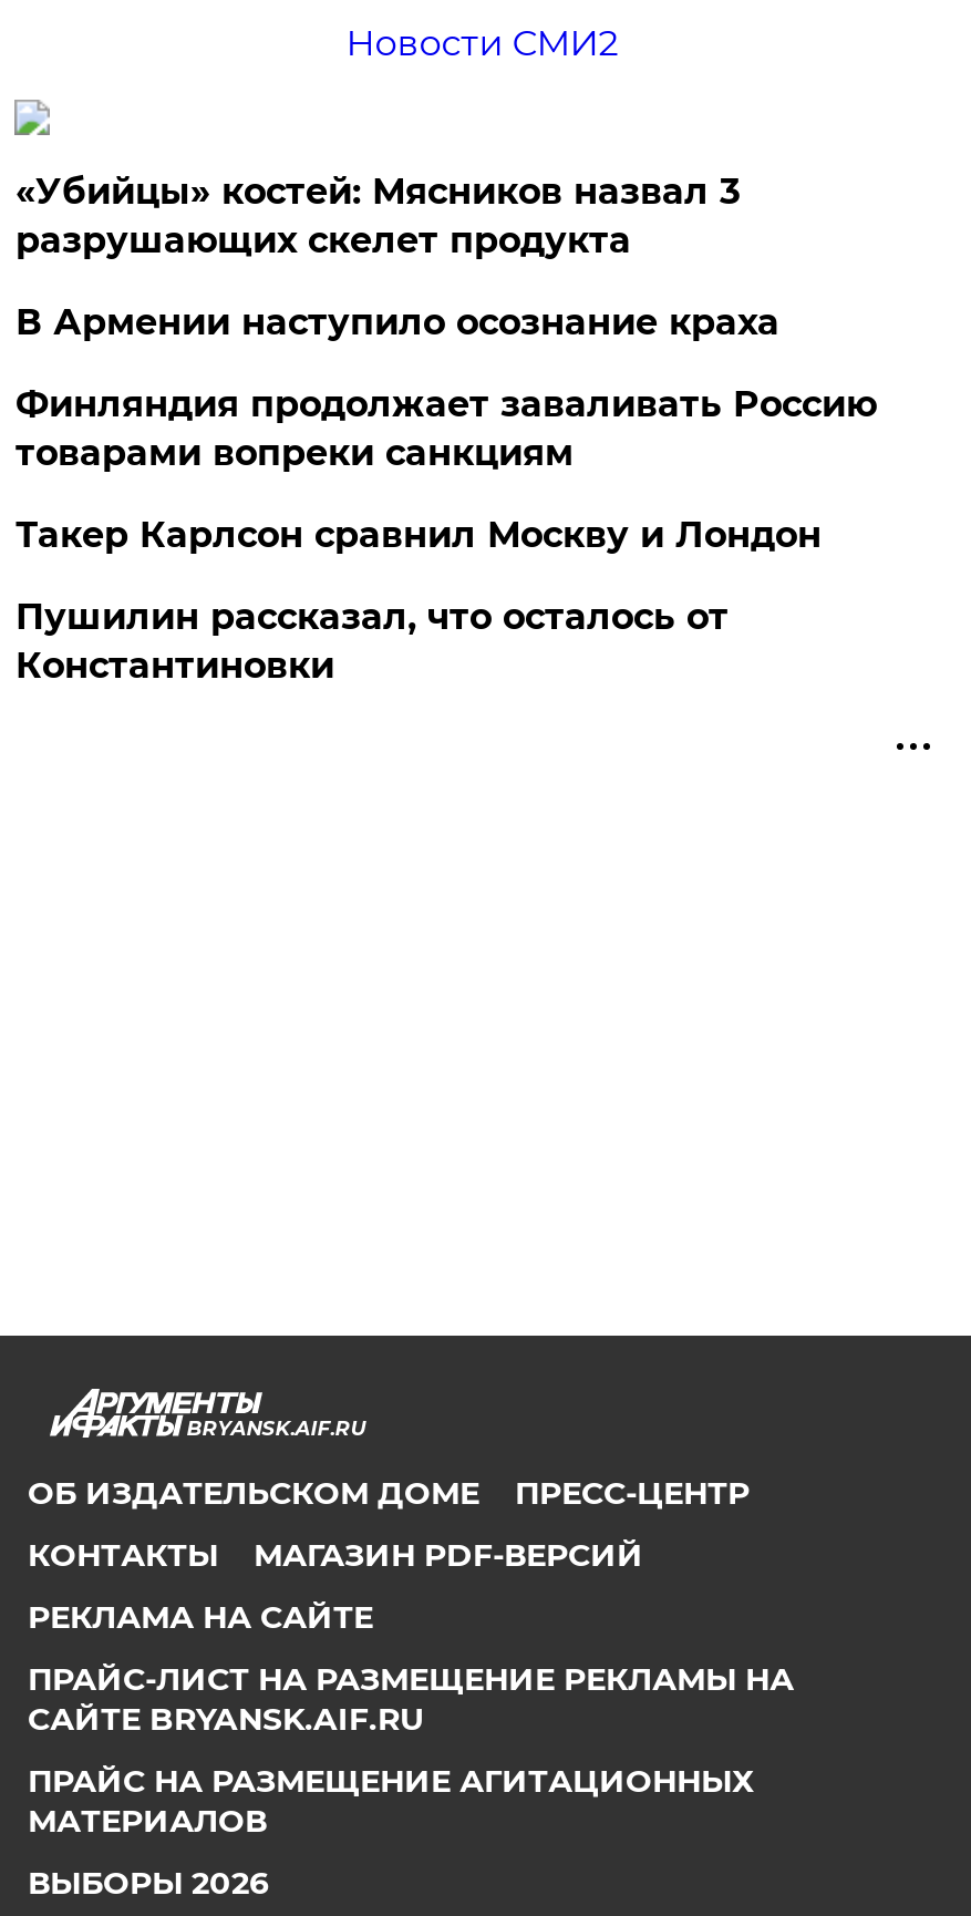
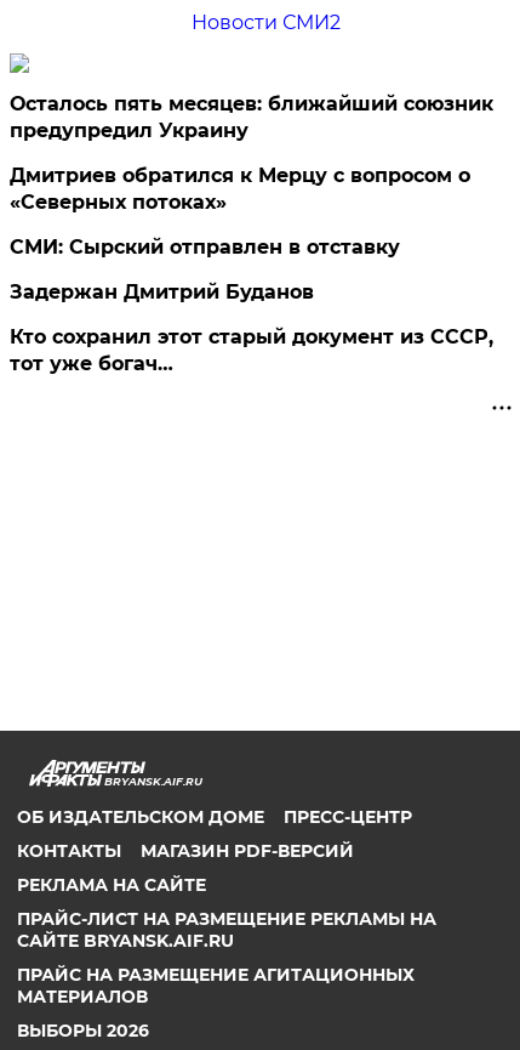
[15,170,739,261] «Убийцы» костей: Мясников назвал 3 | разрушающих скелет продукта -> [10,92,494,142] Осталось пять месяцев: ближайший союзник | предупредил Украину
[15,301,779,343] В Армении наступило осознание краха -> [10,164,471,214] Дмитриев обратился к Мерцу с вопросом о | «Северных потоках»
[15,383,877,474] Финляндия продолжает заваливать Россию | товарами вопреки санкциям -> [10,235,400,258] СМИ: Сырский отправлен в отставку
[15,514,821,556] Такер Карлсон сравнил Москву и Лондон -> [10,280,314,303] Задержан Дмитрий Буданов
[15,596,728,686] Пушилин рассказал, что осталось от | Константиновки -> [10,325,494,375] Кто сохранил этот старый документ из СССР, | тот уже богач…

